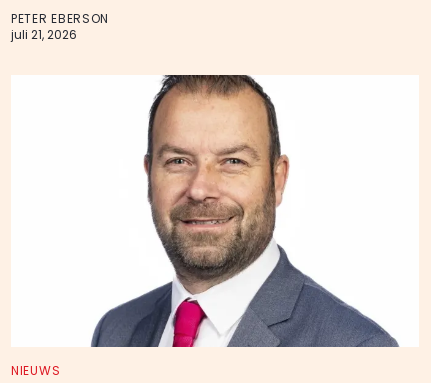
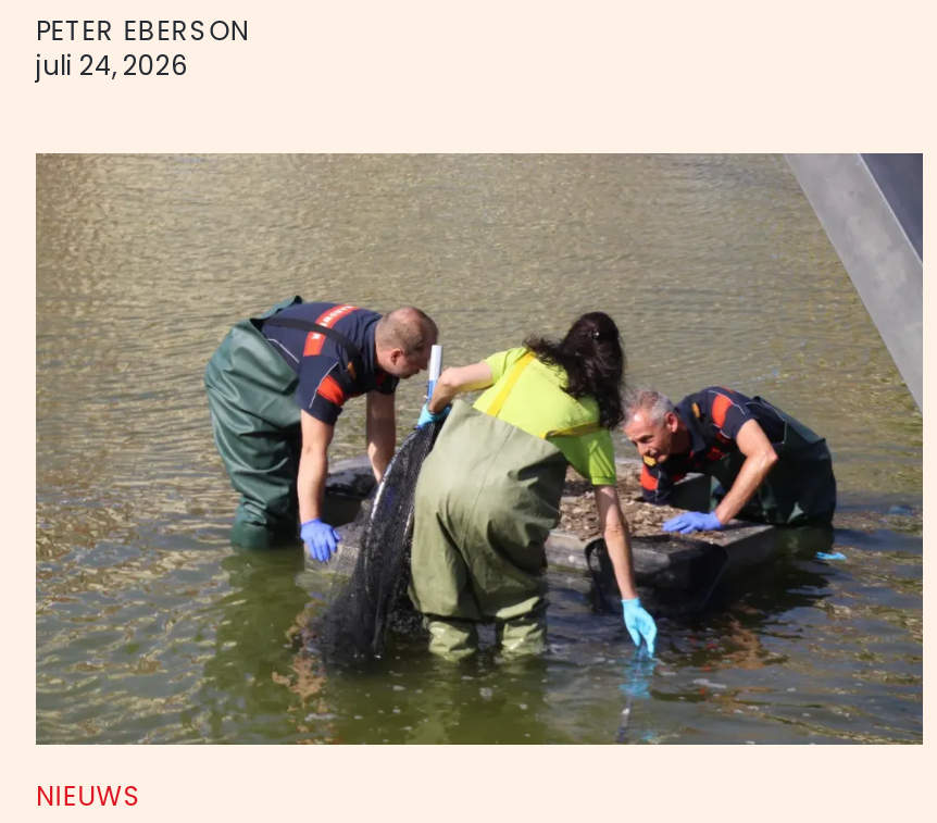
[11,26,77,43] juli 21, 2026 -> [36,46,188,83] juli 24, 2026
[11,75,419,348] [image] -> [34,151,925,747] [image]

